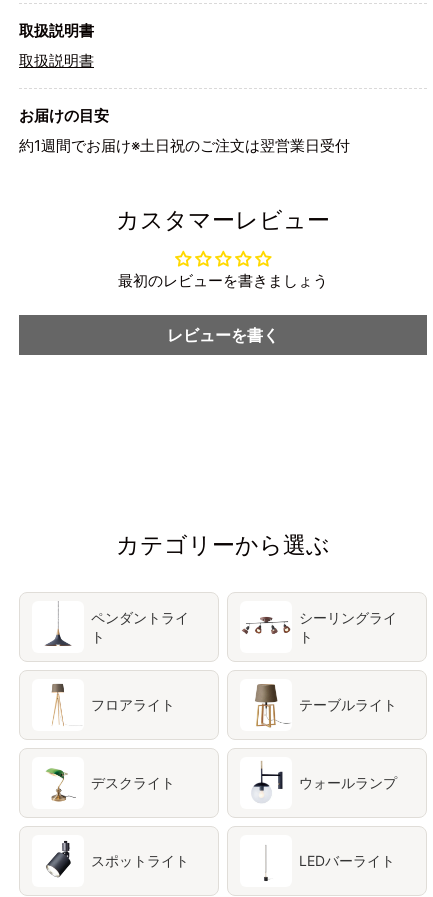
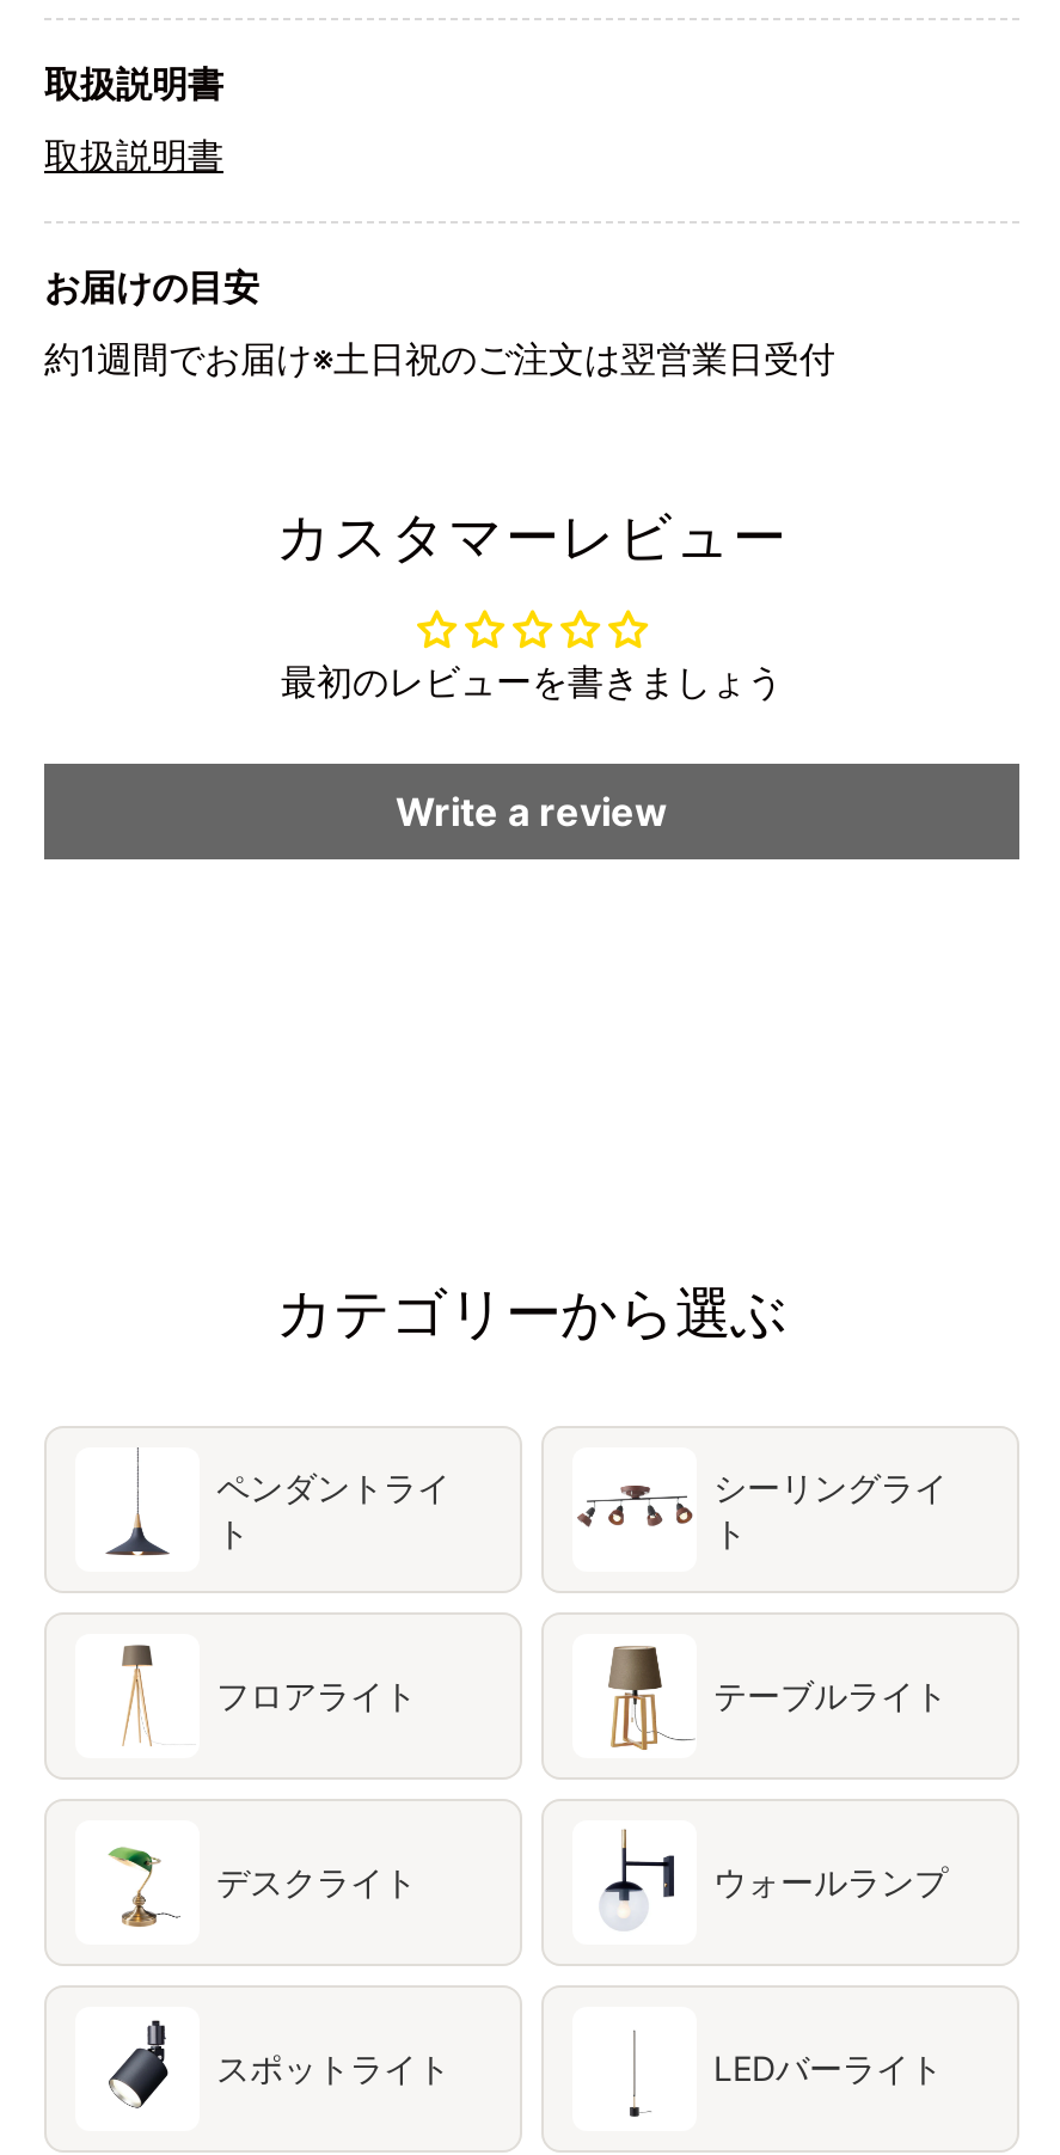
[167,325,279,345] レビューを書く -> [396,787,668,835] Write a review

